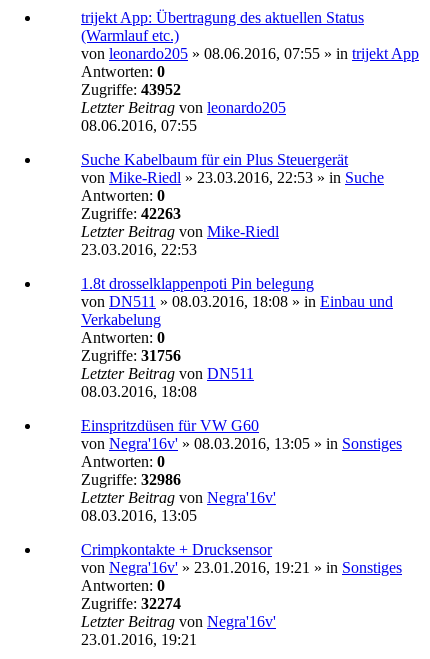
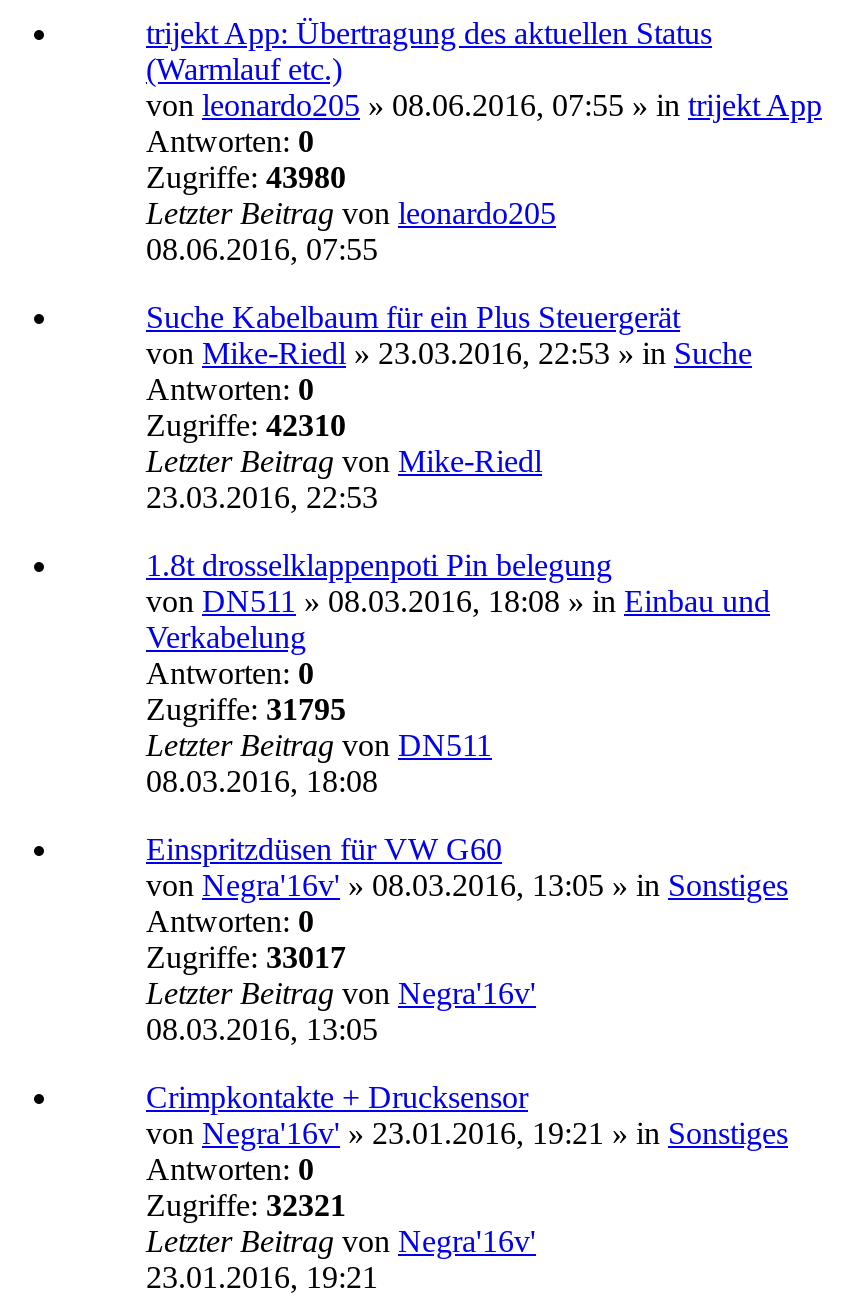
[81,81,181,98] Zugriffe: 43952 -> [146,161,346,195] Zugriffe: 43980
[81,205,181,222] Zugriffe: 42263 -> [146,409,346,443] Zugriffe: 42310
[81,347,181,364] Zugriffe: 31756 -> [146,693,346,727] Zugriffe: 31795
[81,471,181,488] Zugriffe: 32986 -> [146,941,346,975] Zugriffe: 33017
[81,595,181,612] Zugriffe: 32274 -> [146,1189,346,1223] Zugriffe: 32321

